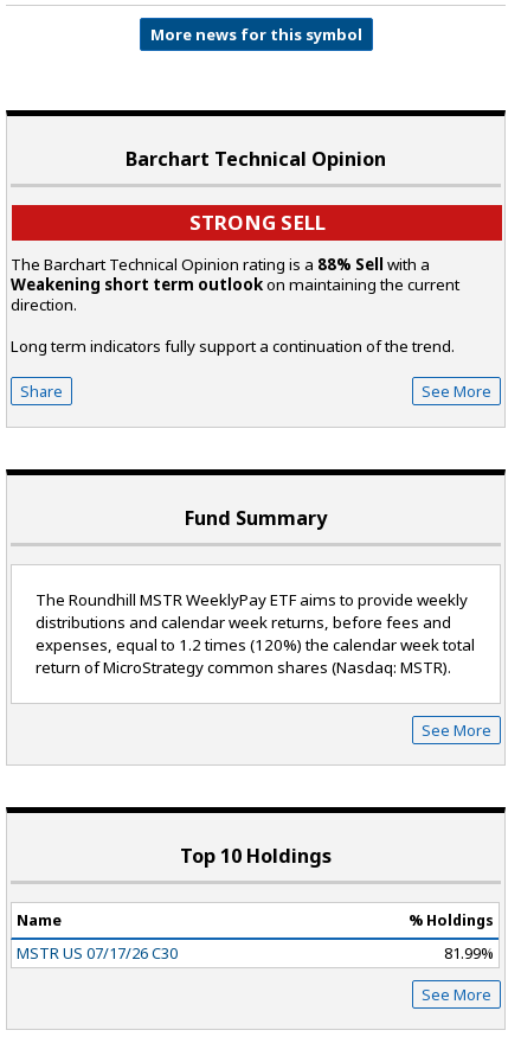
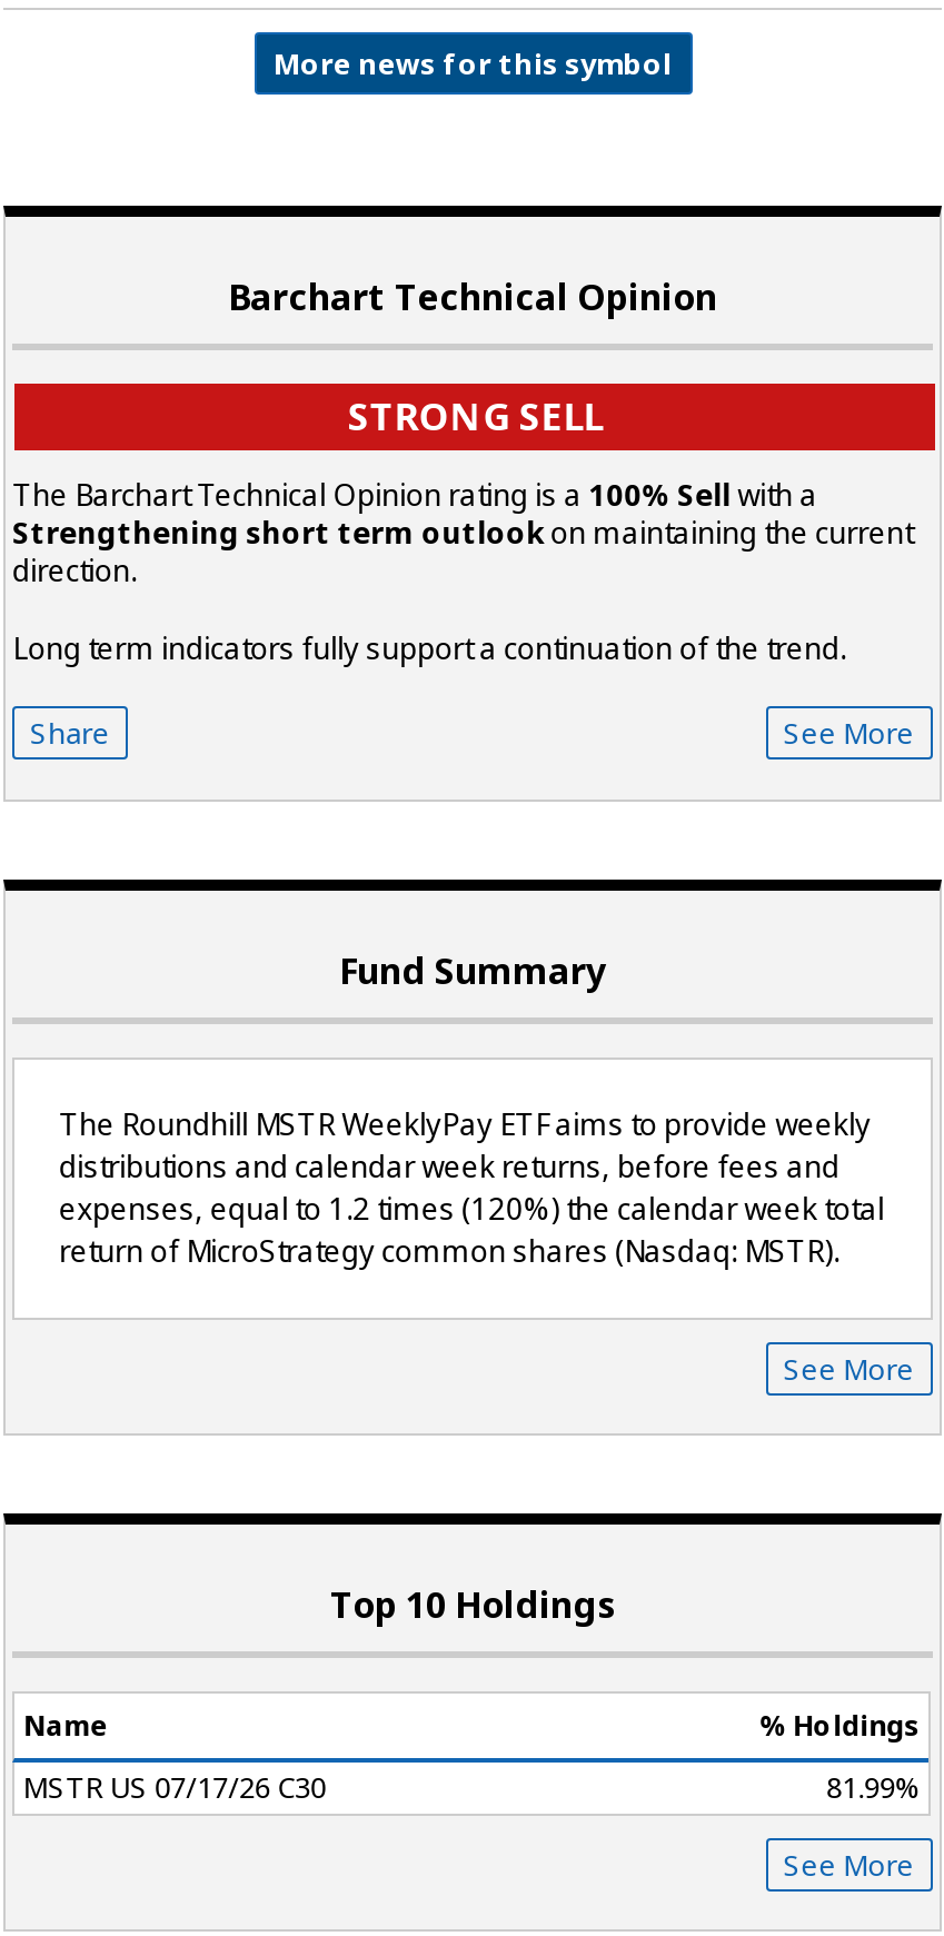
[11,254,430,275] The Barchart Technical Opinion rating is a 88% Sell with a -> [12,475,817,515] The Barchart Technical Opinion rating is a 100% Sell with a
[11,274,460,295] Weakening short term outlookon maintaining the current -> [12,513,913,553] Strengthening short term outlookon maintaining the current

